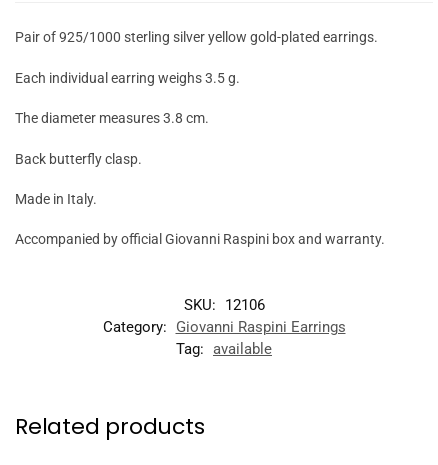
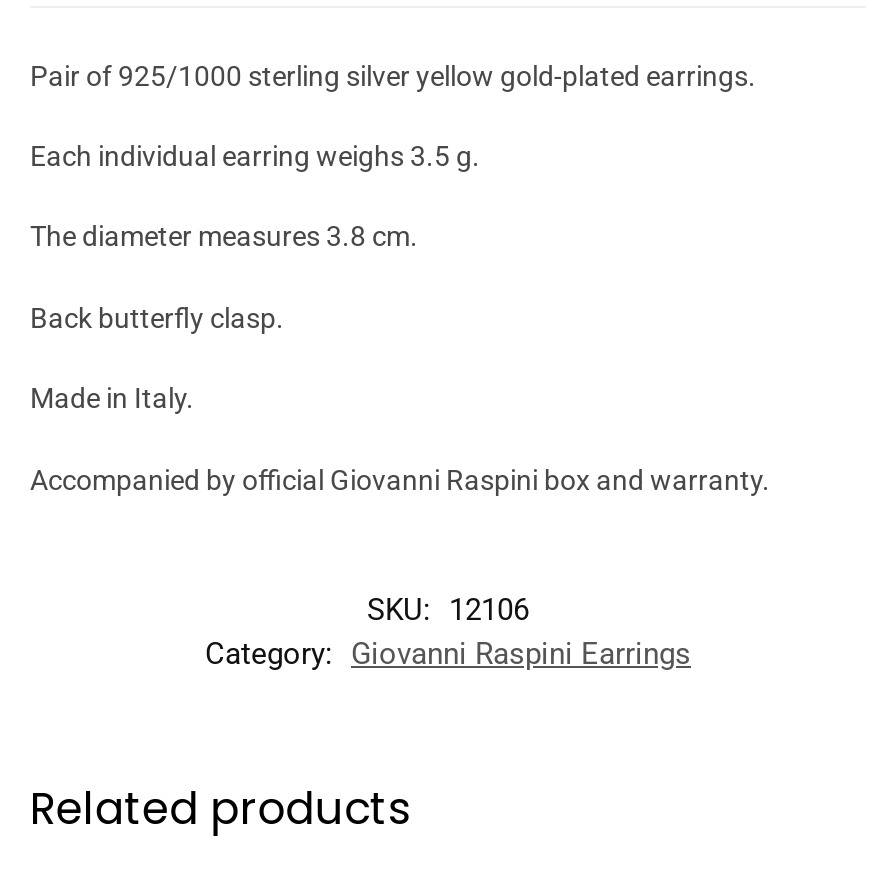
[176,340,272,358] Tag: available -> none

